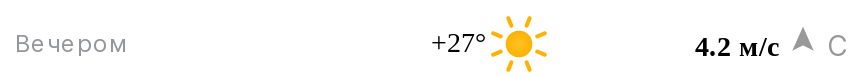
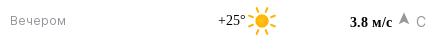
[431,27,487,57] +27° -> [218,13,246,28] +25°
[695,27,847,61] 4.2 м/с С -> [350,13,426,30] 3.8 м/с С

